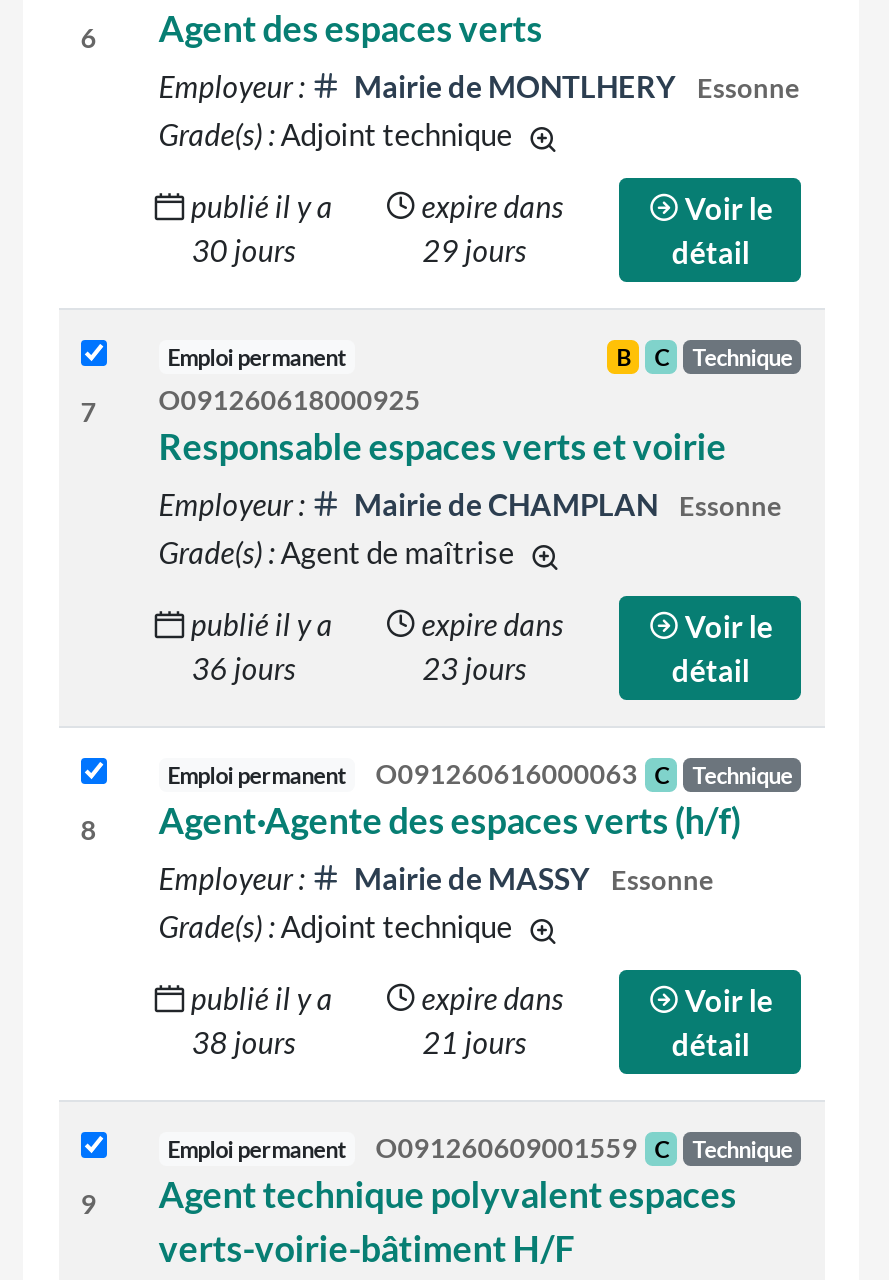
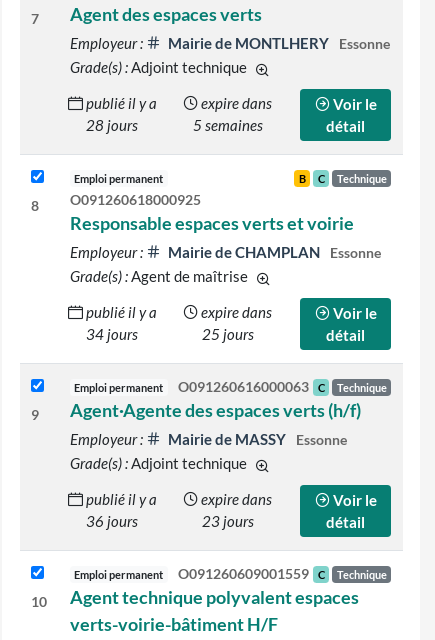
[81,6,543,53] 6 Agent des espaces verts -> [31,3,262,26] 7 Agent des espaces verts
[192,232,296,268] 30 jours -> [86,116,138,134] 28 jours
[422,232,526,268] 29 jours -> [193,116,263,134] 5 semaines
[81,384,421,427] 7 O091260618000925 -> [31,192,201,213] 8 O091260618000925
[192,650,296,686] 36 jours -> [86,325,138,343] 34 jours
[422,650,526,686] 23 jours -> [202,325,254,343] 25 jours
[81,798,741,845] 8 Agent·Agente des espaces verts (h/f) -> [31,399,361,422] 9 Agent·Agente des espaces verts (h/f)
[192,1024,296,1060] 38 jours -> [86,512,138,530] 36 jours
[422,1024,526,1060] 21 jours -> [202,512,254,530] 23 jours
[81,1172,737,1219] 9 Agent technique polyvalent espaces -> [31,586,359,609] 10 Agent technique polyvalent espaces

